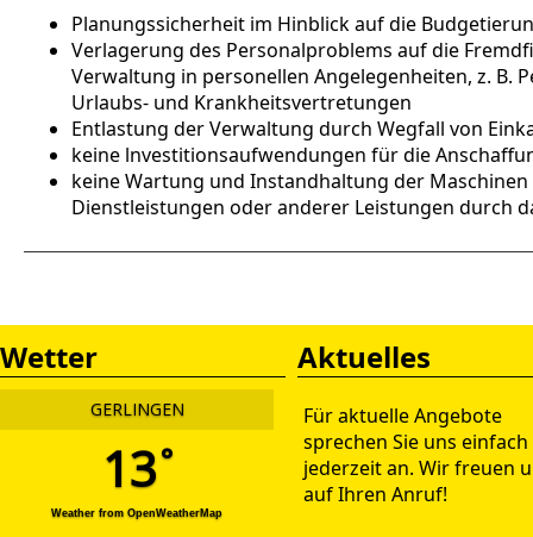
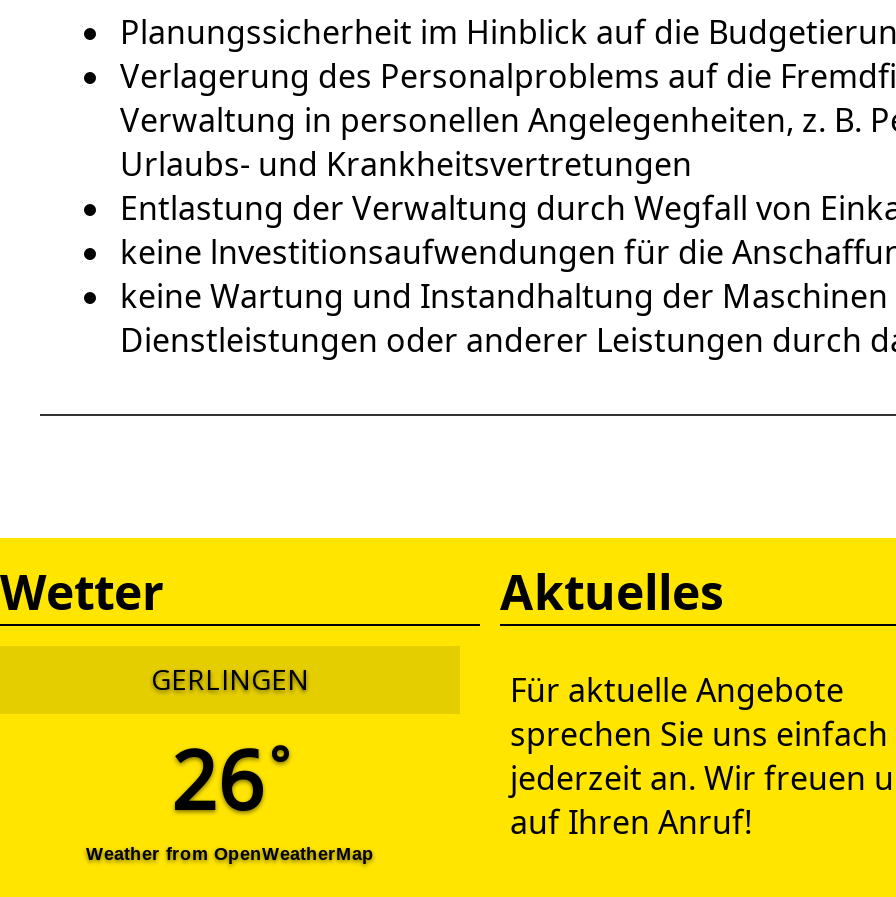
[102,436,172,501] 13 ° -> [171,724,289,834] 26 °

